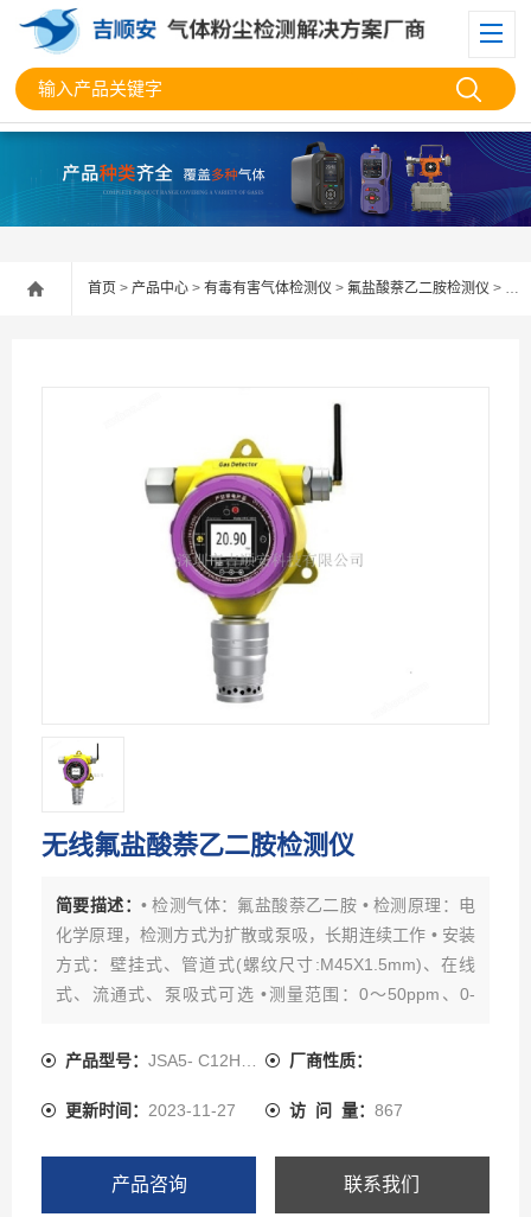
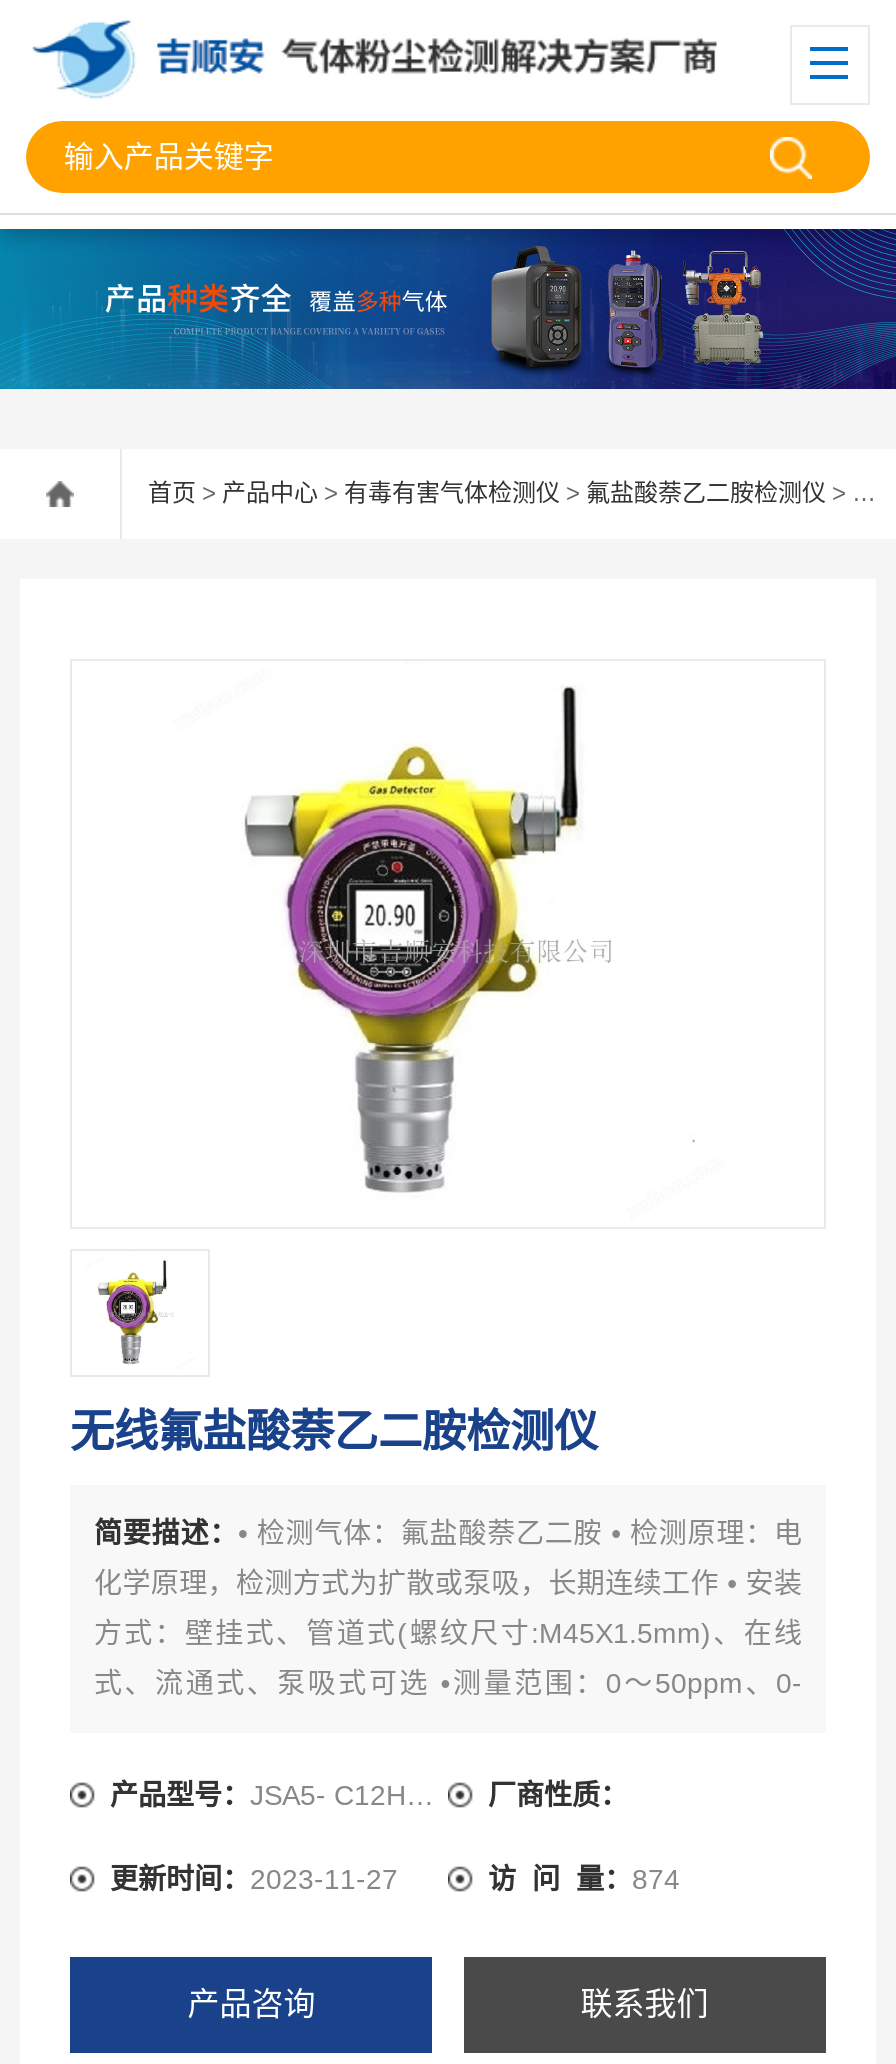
[289,1101,403,1120] 访 问 量：867 -> [488,1863,680,1895] 访 问 量：874

